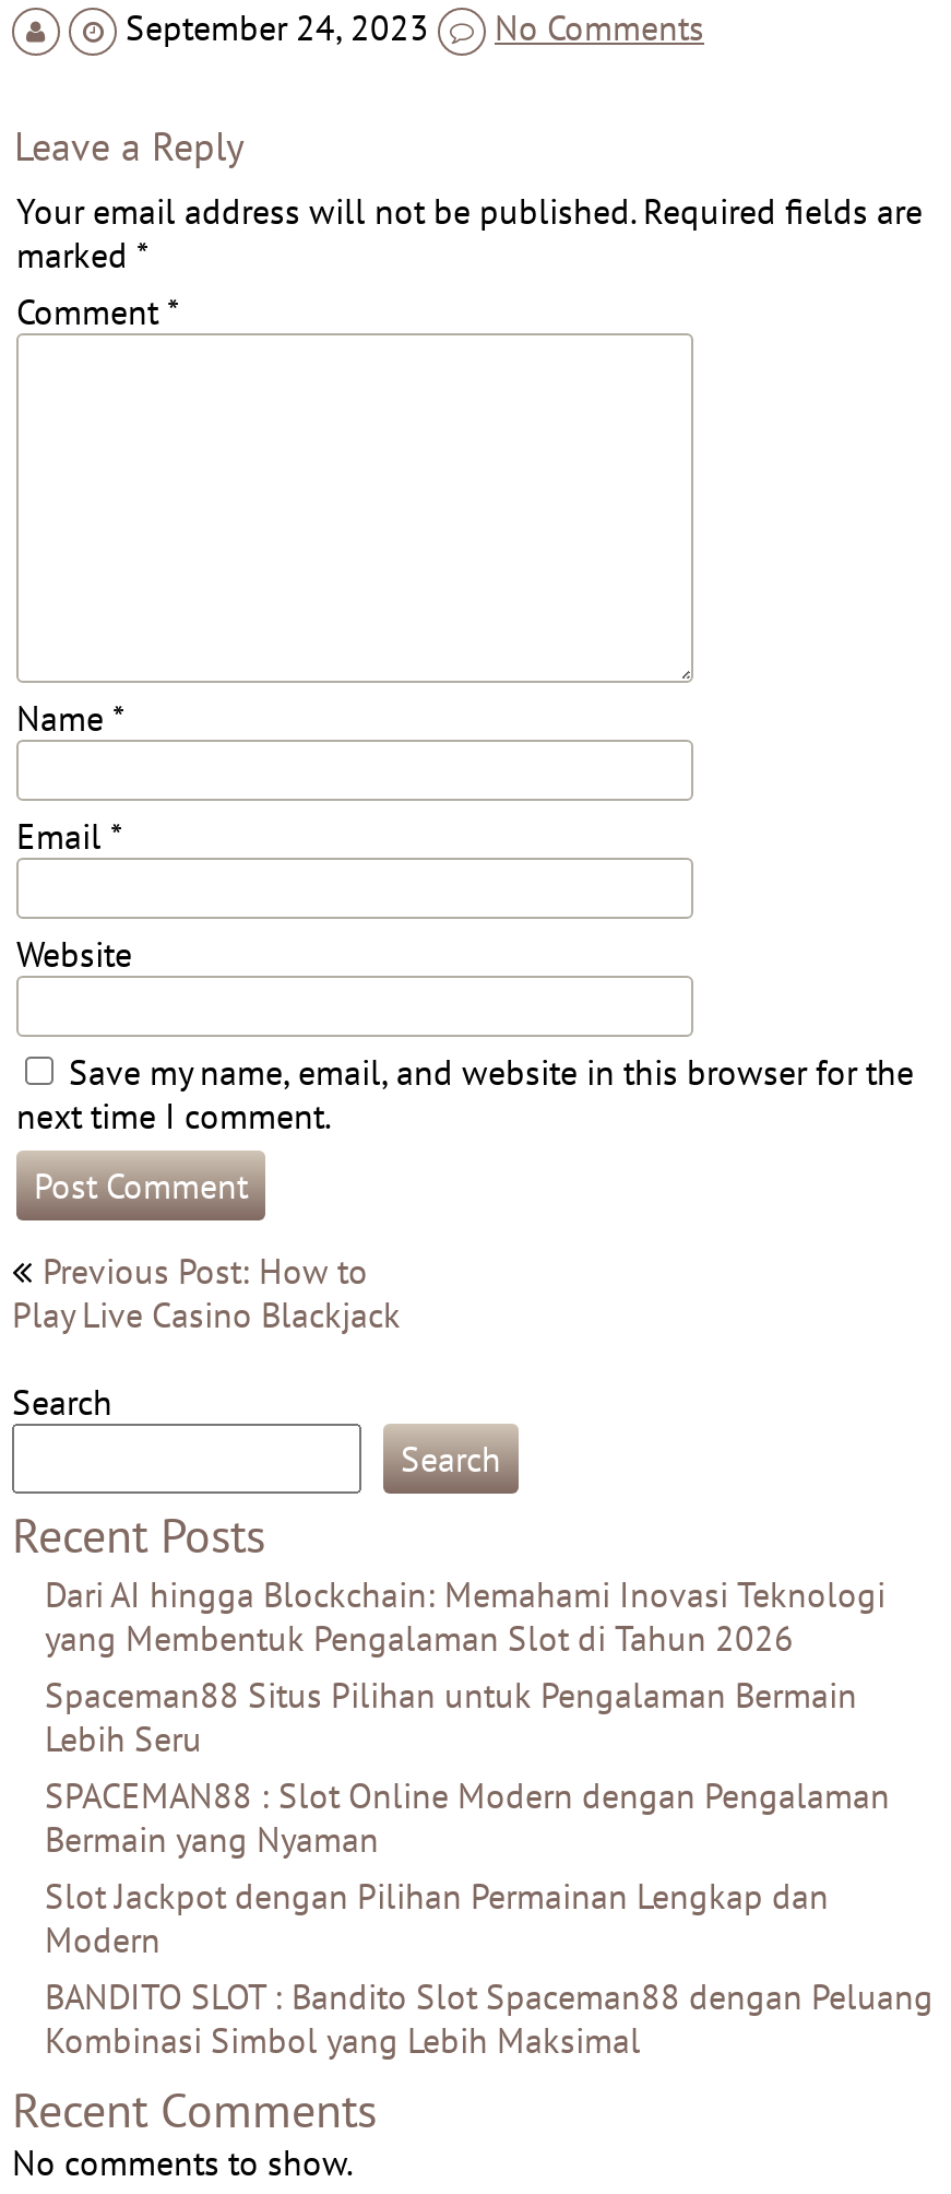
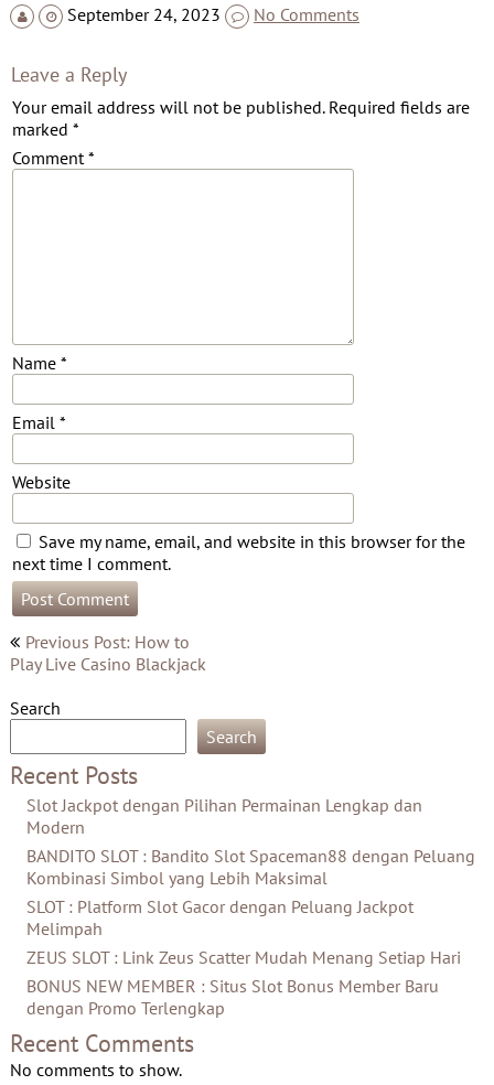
[45,1573,890,1862] Dari AI hingga Blockchain: Memahami Inovasi Teknologi | yang Membentuk Pengalaman Slot di Tahun 2026 | Spaceman88 Situs Pilihan untuk Pengalaman Bermain | Lebih Seru | SPACEMAN88 : Slot Online Modern dengan Pengalaman | Bermain yang Nyaman -> none
moved [45,1875,934,2063] -> [26,794,475,889]: Slot Jackpot dengan Pilihan Permainan Lengkap dan | Modern | BANDITO SLOT : Bandito Slot Spaceman88 dengan Peluang | Kombinasi Simbol yang Lebih Maksimal
none -> [26,895,461,1019] SLOT : Platform Slot Gacor dengan Peluang Jackpot | Melimpah | ZEUS SLOT : Link Zeus Scatter Mudah Menang Setiap Hari | BONUS NEW MEMBER : Situs Slot Bonus Member Baru | dengan Promo Terlengkap

